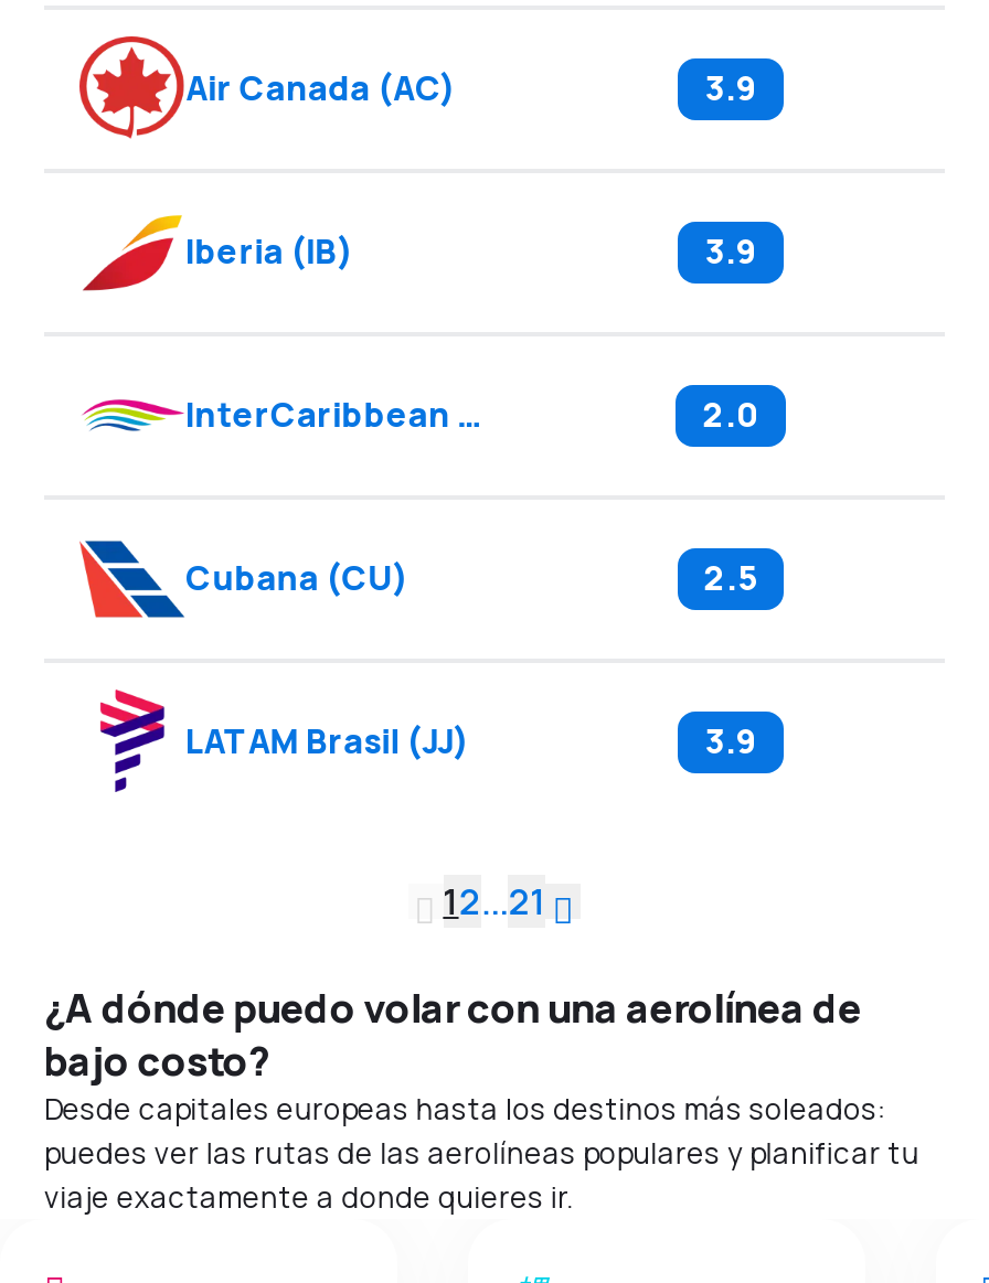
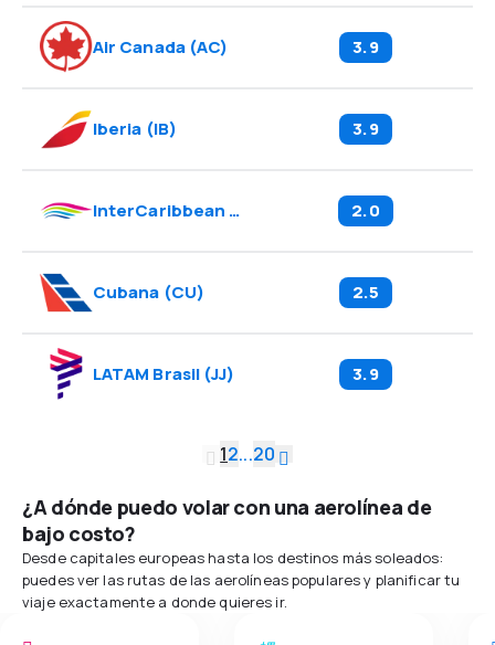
[443,877,546,926] 12...21 -> [220,442,275,466] 12...20

